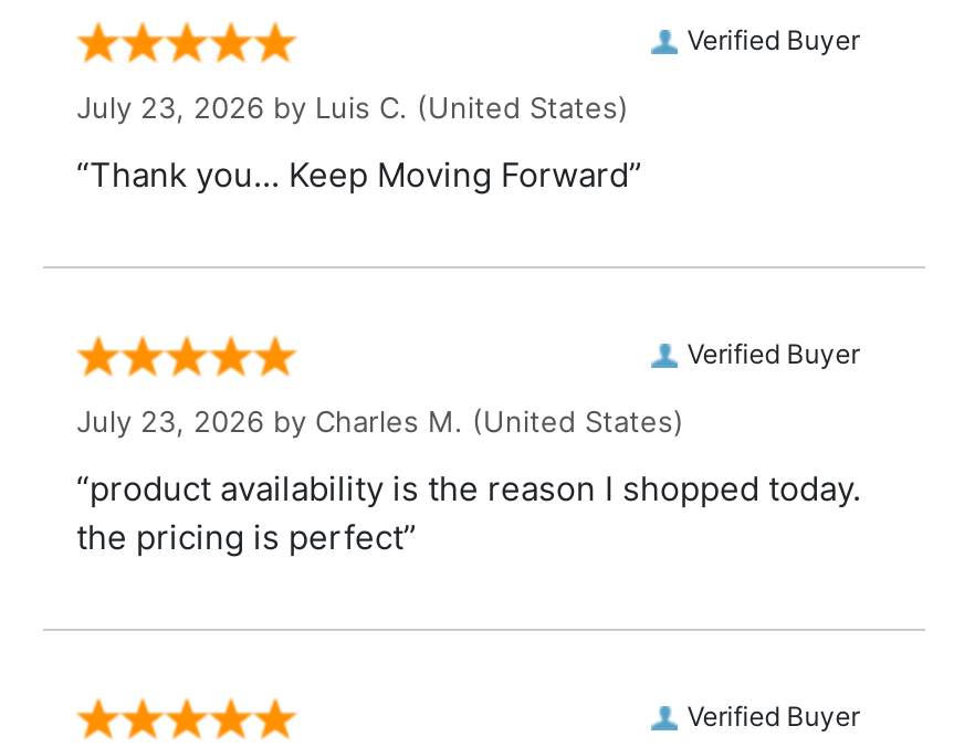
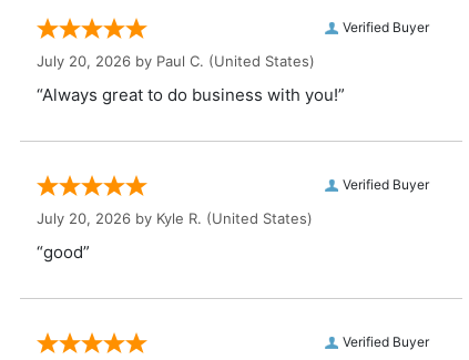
[76,89,629,124] July 23, 2026 by Luis C. (United States) -> [37,52,315,70] July 20, 2026 by Paul C. (United States)
[76,153,642,195] “Thank you... Keep Moving Forward” -> [37,84,345,105] “Always great to do business with you!”
[76,403,684,438] July 23, 2026 by Charles M. (United States) -> [37,209,313,227] July 20, 2026 by Kyle R. (United States)
[76,467,861,558] “product availability is the reason I shopped today. | the pricing is perfect” -> [37,241,90,262] “good”

